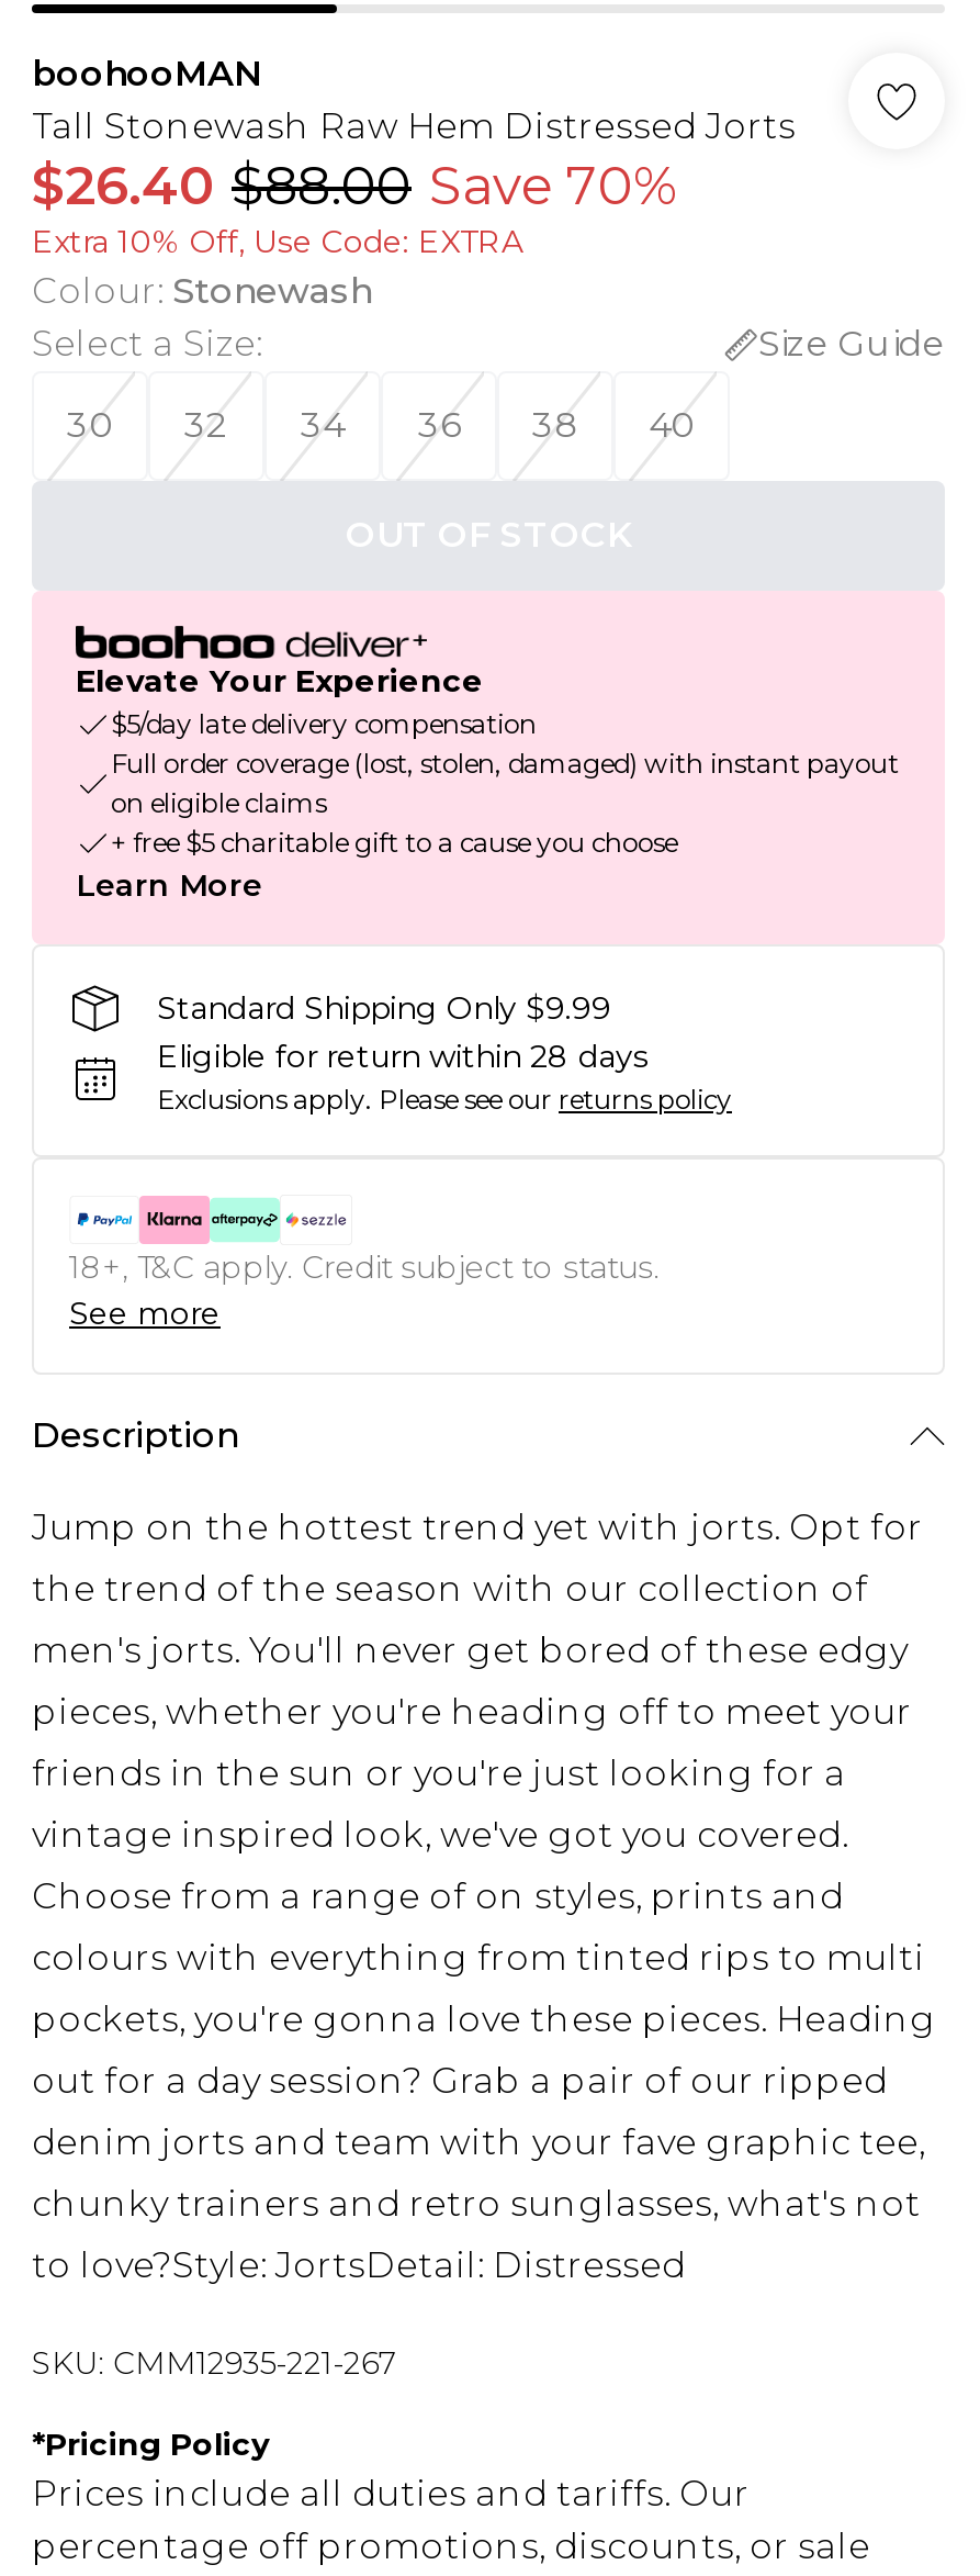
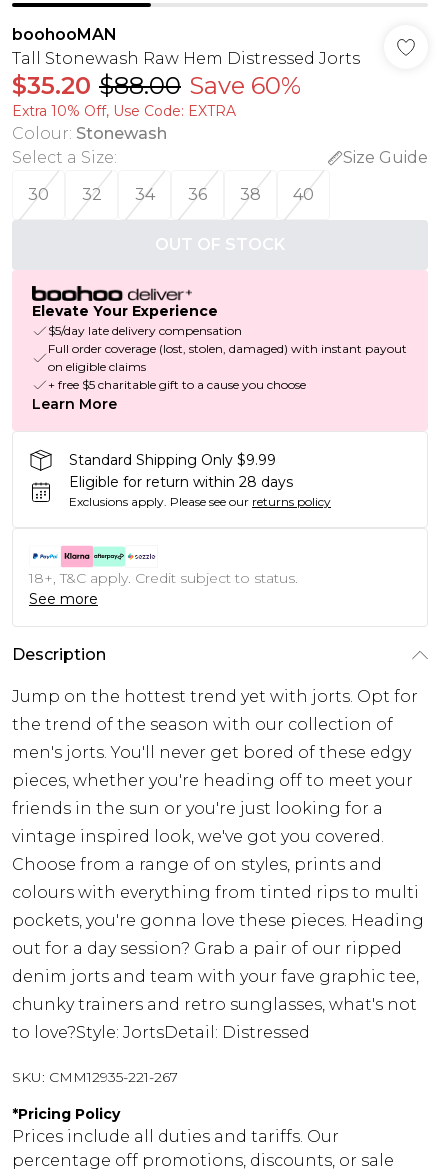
[32,154,677,217] $26.40 $88.00 Save 70% -> [12,71,301,100] $35.20 $88.00 Save 60%

